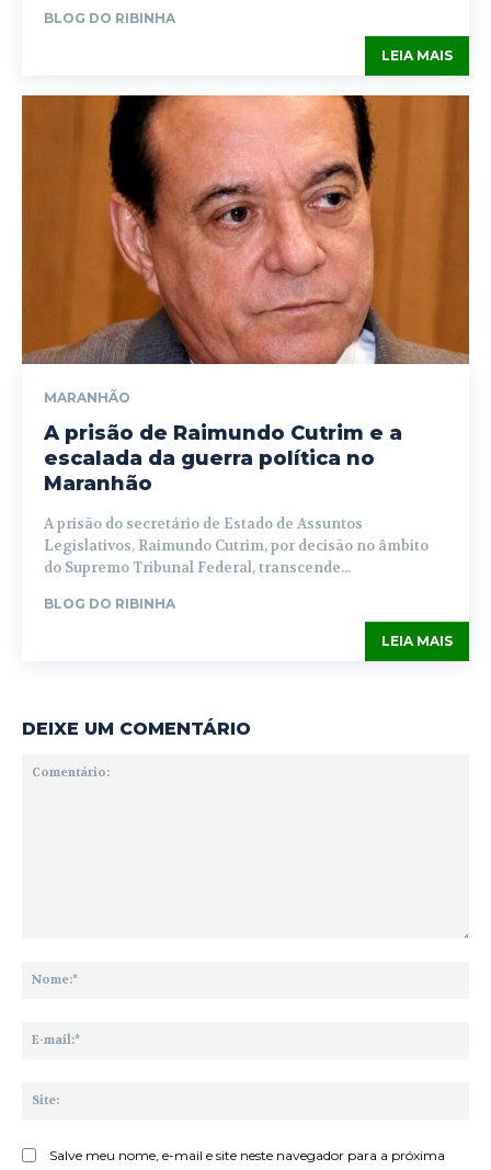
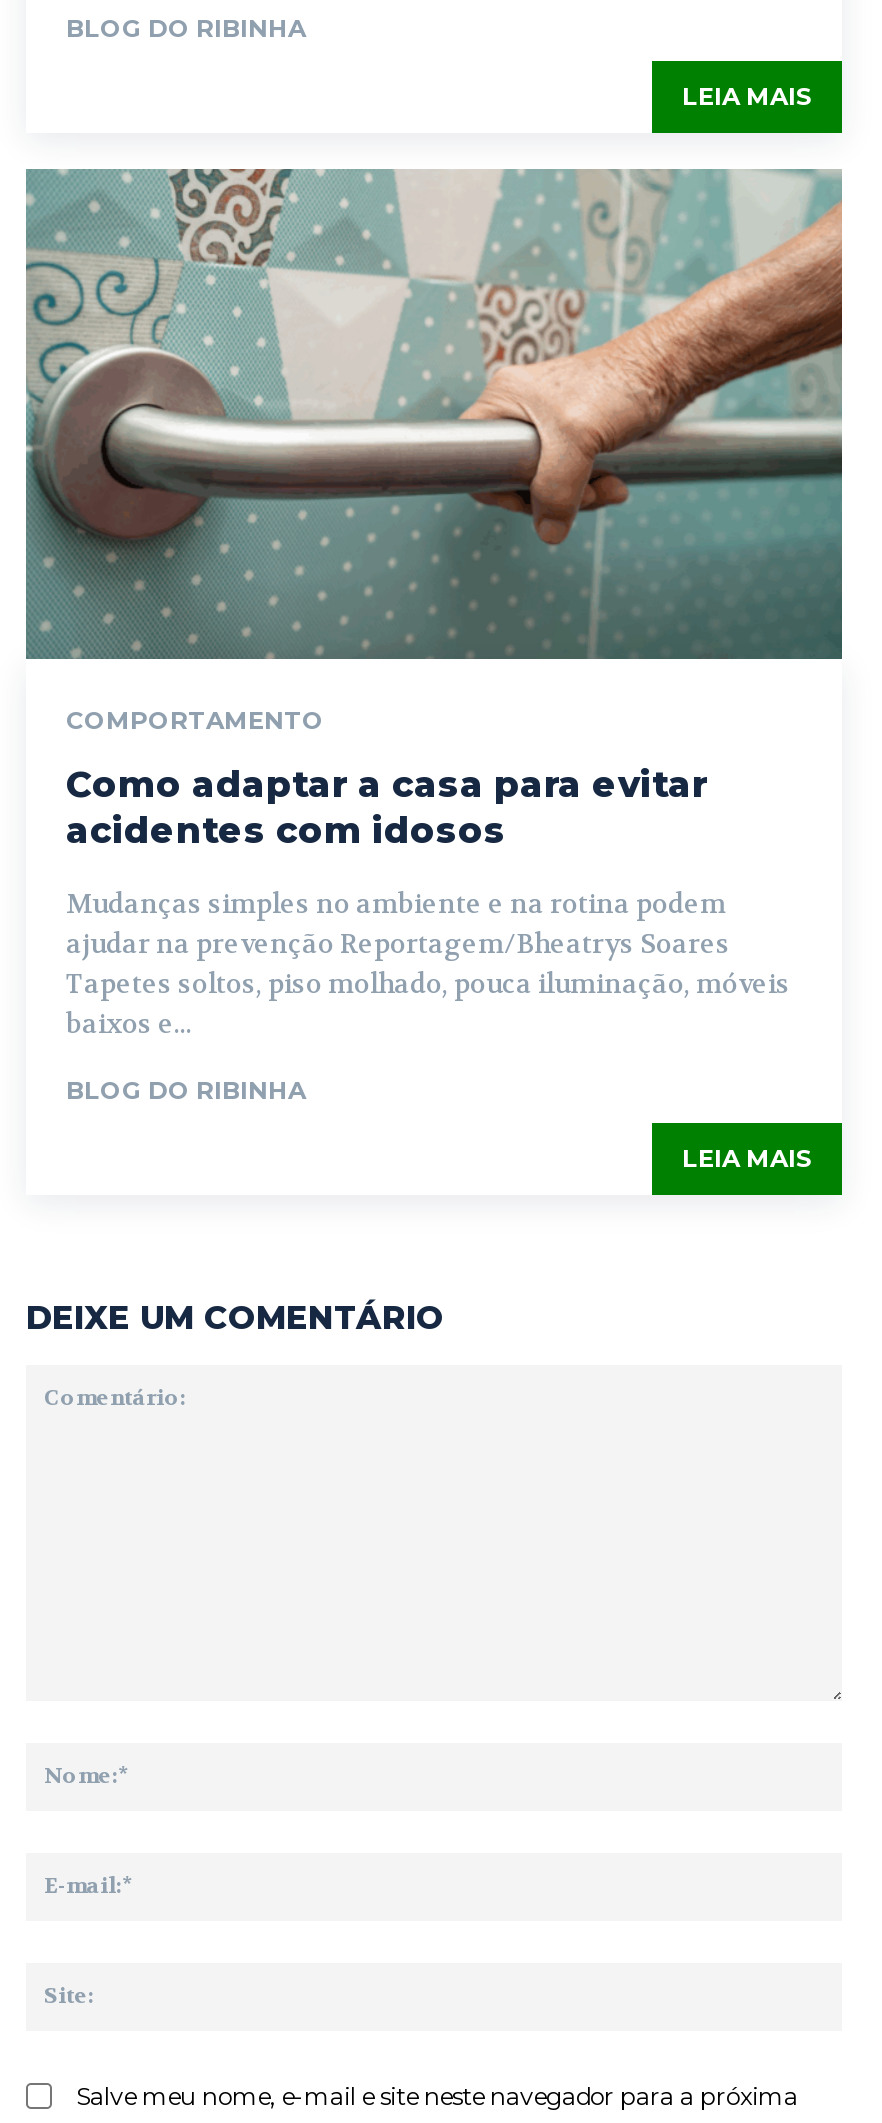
[21,94,470,405] [image] | MARANHÃO -> [24,167,844,734] [image] | COMPORTAMENTO
[44,421,402,495] A prisão de Raimundo Cutrim e a | escalada da guerra política no | Maranhão -> [66,762,708,852] Como adaptar a casa para evitar | acidentes com idosos
[44,514,429,576] A prisão do secretário de Estado de Assuntos | Legislativos, Raimundo Cutrim, por decisão no âmbito | do Supremo Tribunal Federal, transcende... -> [66,886,790,1040] Mudanças simples no ambiente e na rotina podem | ajudar na prevenção Reportagem/Bheatrys Soares | Tapetes soltos, piso molhado, pouca iluminação, móveis | baixos e...

